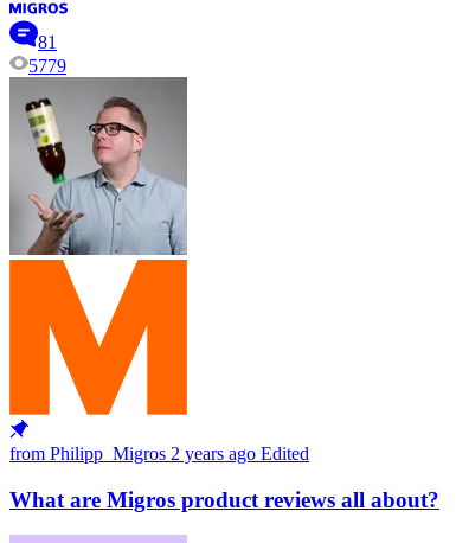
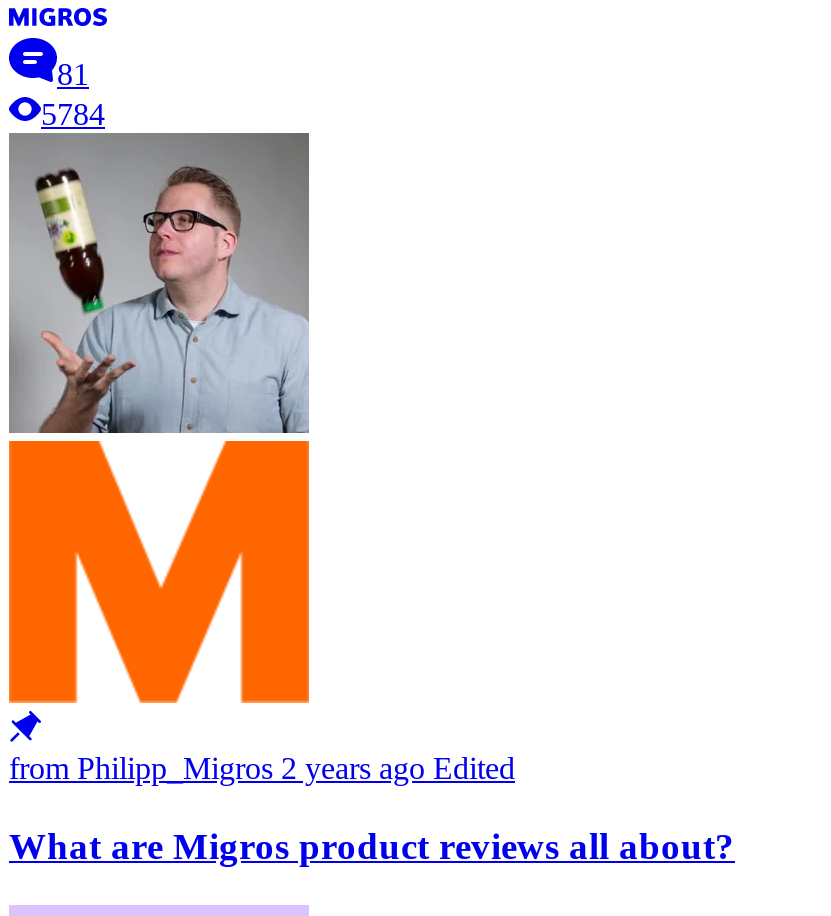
[28,56,66,76] 5779 -> [41,97,105,131] 5784

